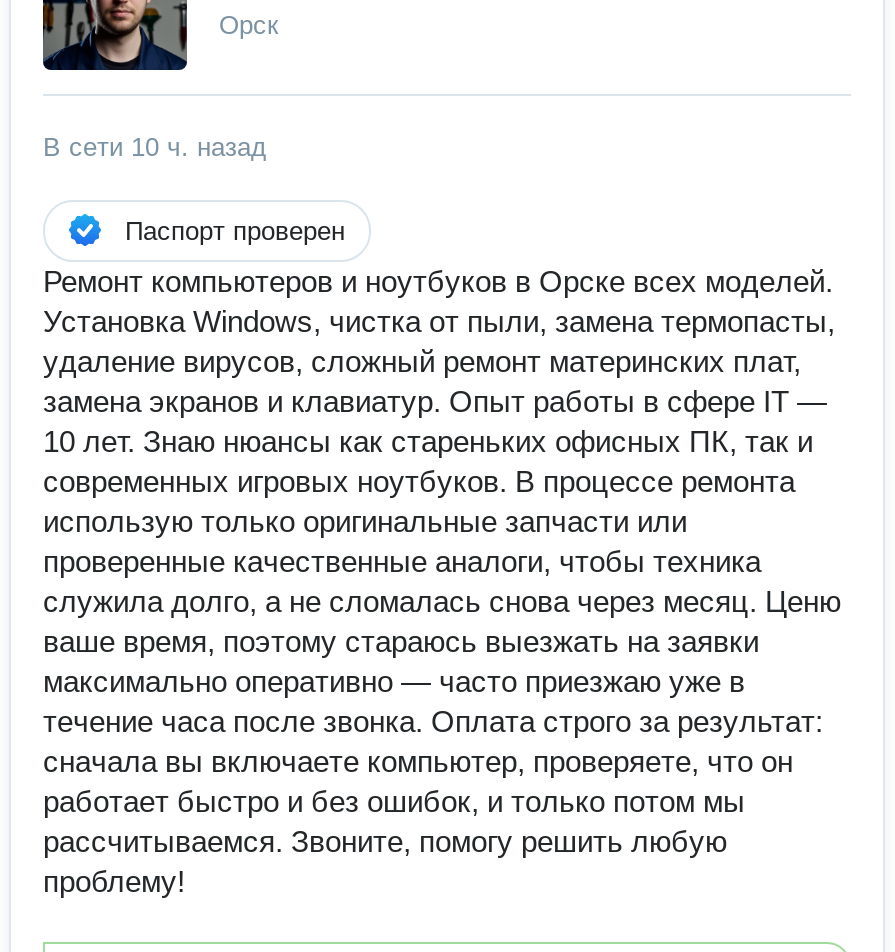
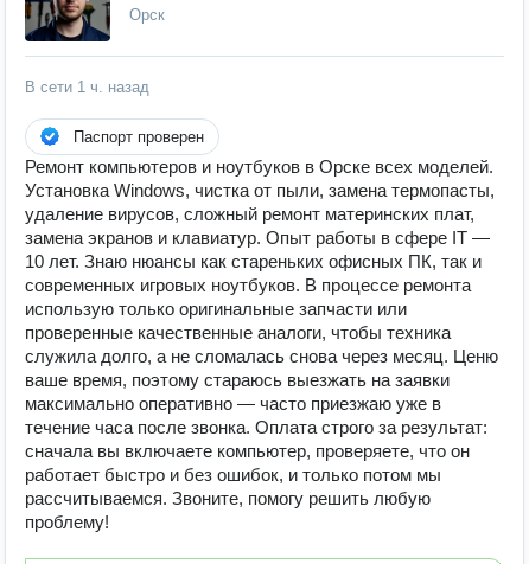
[43,132,267,162] В сети 10 ч. назад -> [25,78,149,96] В сети 1 ч. назад

